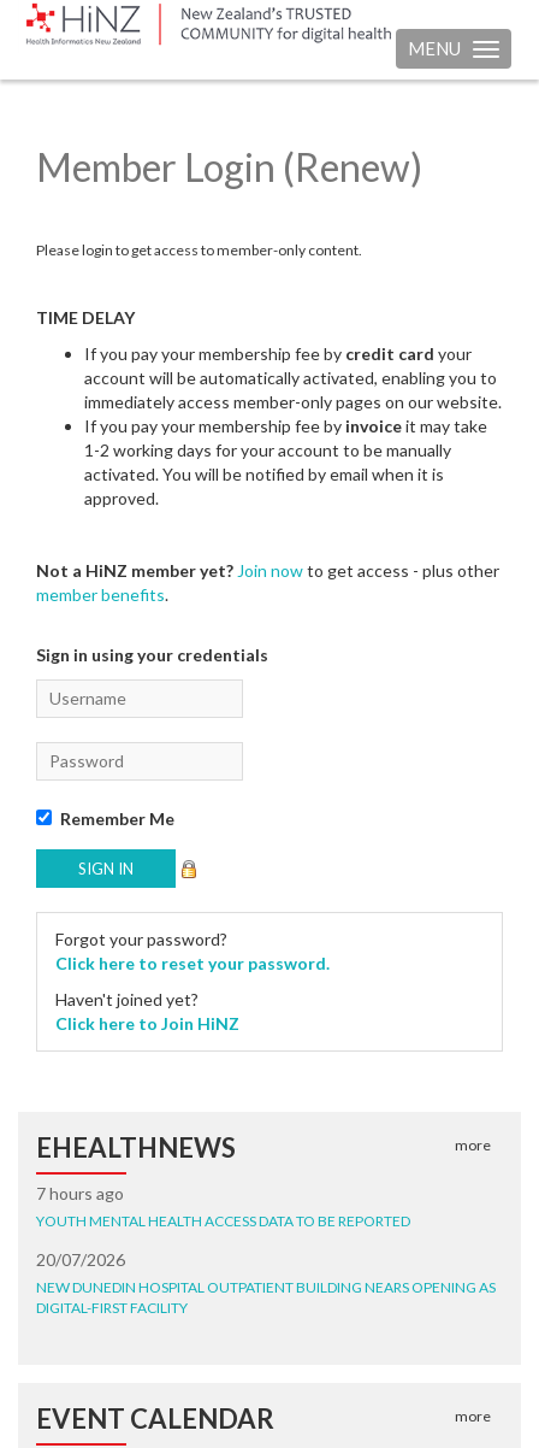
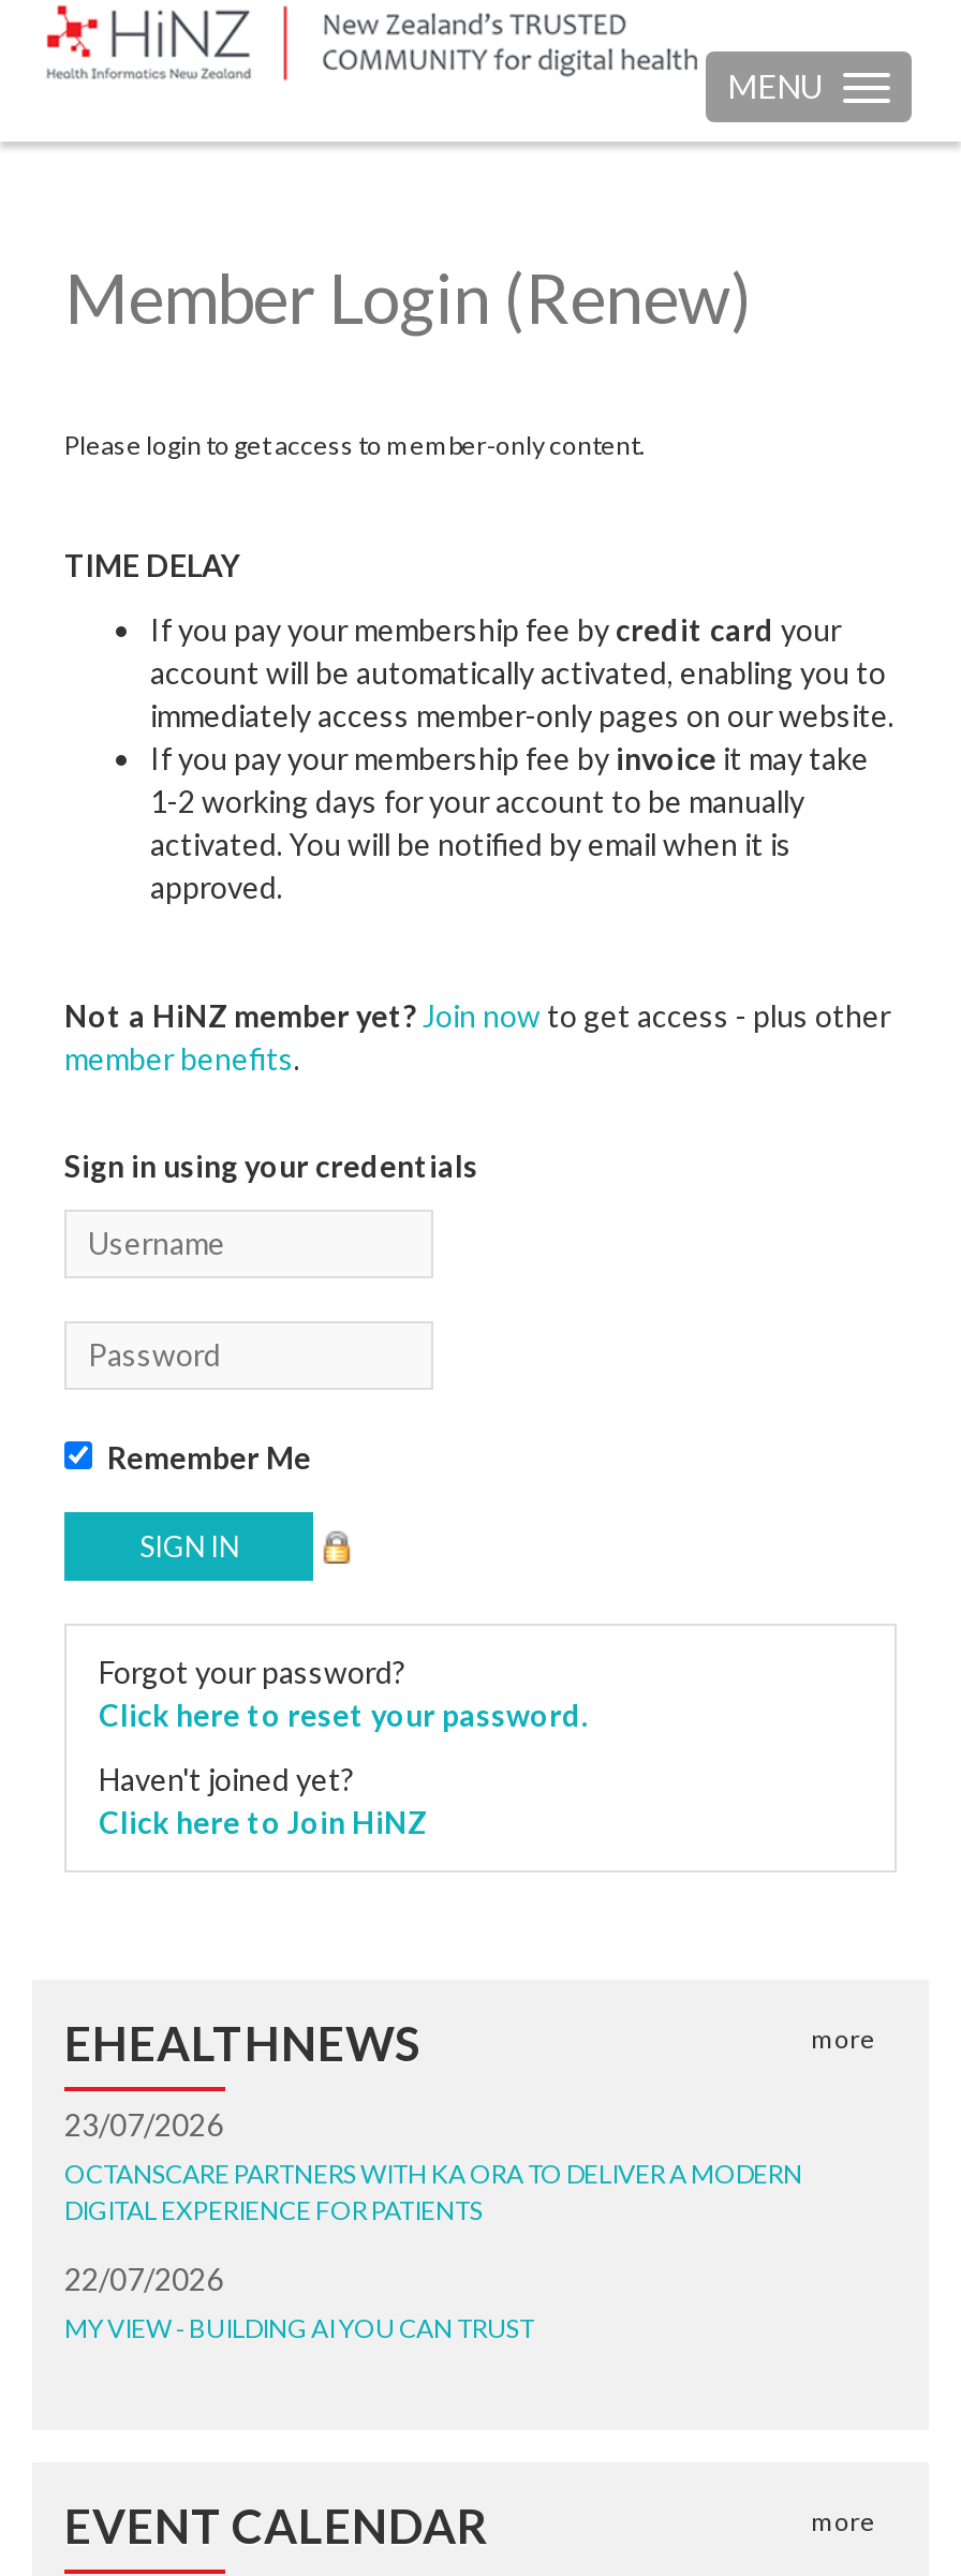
[36,1183,410,1230] 7 hours ago | YOUTH MENTAL HEALTH ACCESS DATA TO BE REPORTED -> [64,2106,802,2226] 23/07/2026 | OCTANSCARE PARTNERS WITH KA ORA TO DELIVER A MODERN | DIGITAL EXPERIENCE FOR PATIENTS
[36,1249,496,1317] 20/07/2026 | NEW DUNEDIN HOSPITAL OUTPATIENT BUILDING NEARS OPENING AS | DIGITAL-FIRST FACILITY -> [64,2261,534,2344] 22/07/2026 | MY VIEW - BUILDING AI YOU CAN TRUST

